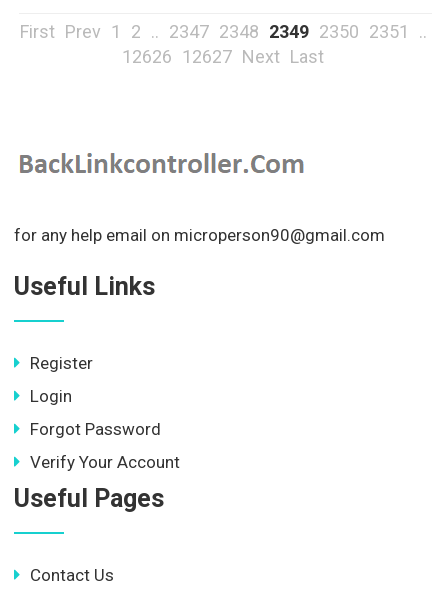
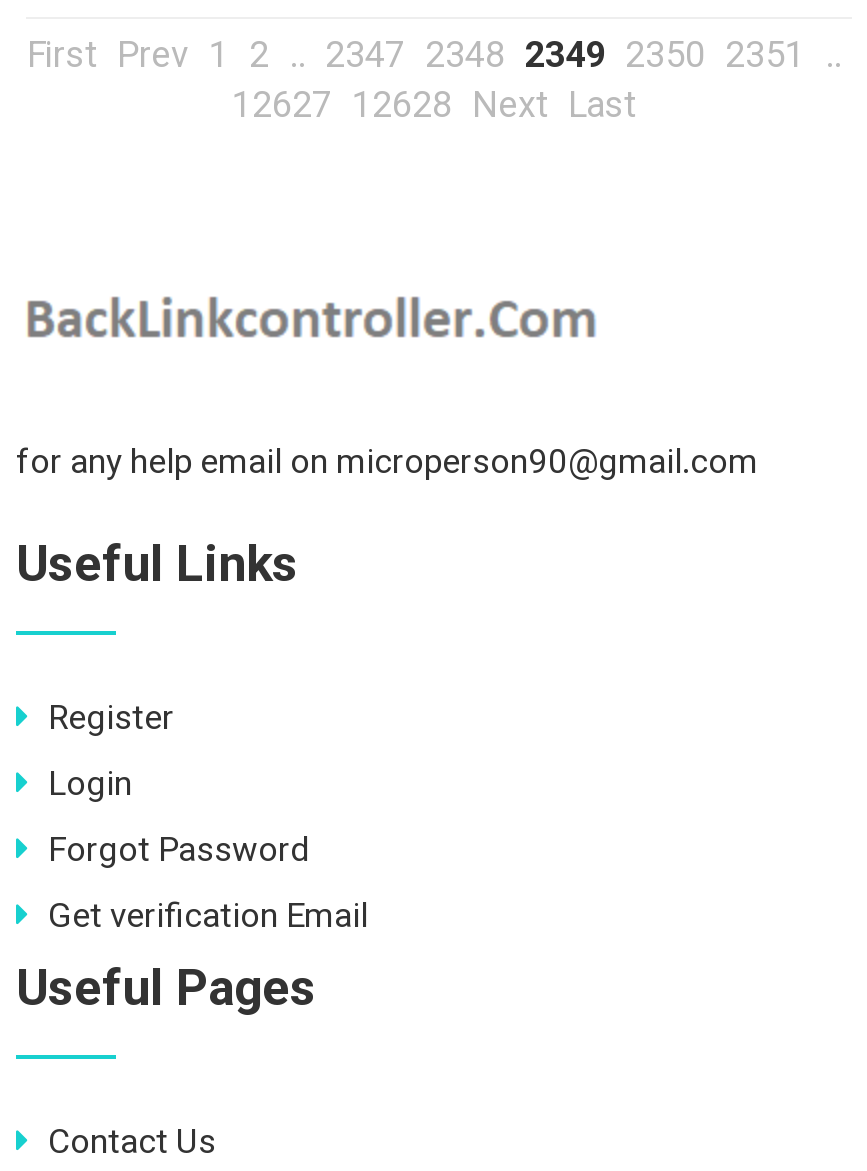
[122,46,324,67] 12626 12627 Next Last -> [232,83,636,125] 12627 12628 Next Last
[30,452,180,472] Verify Your Account -> [48,895,368,935] Get verification Email

